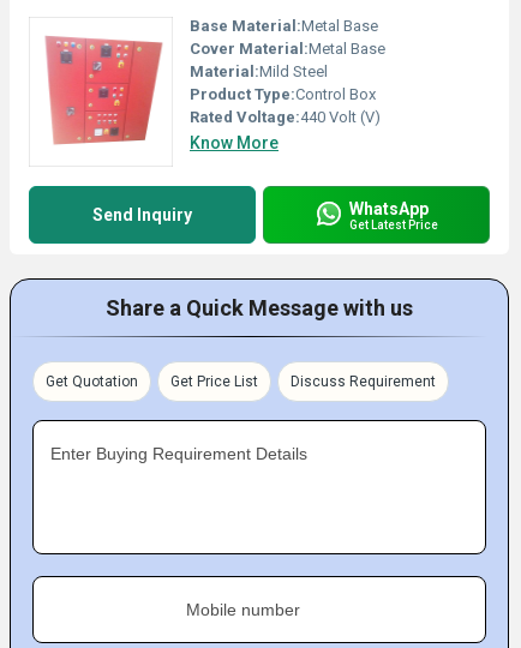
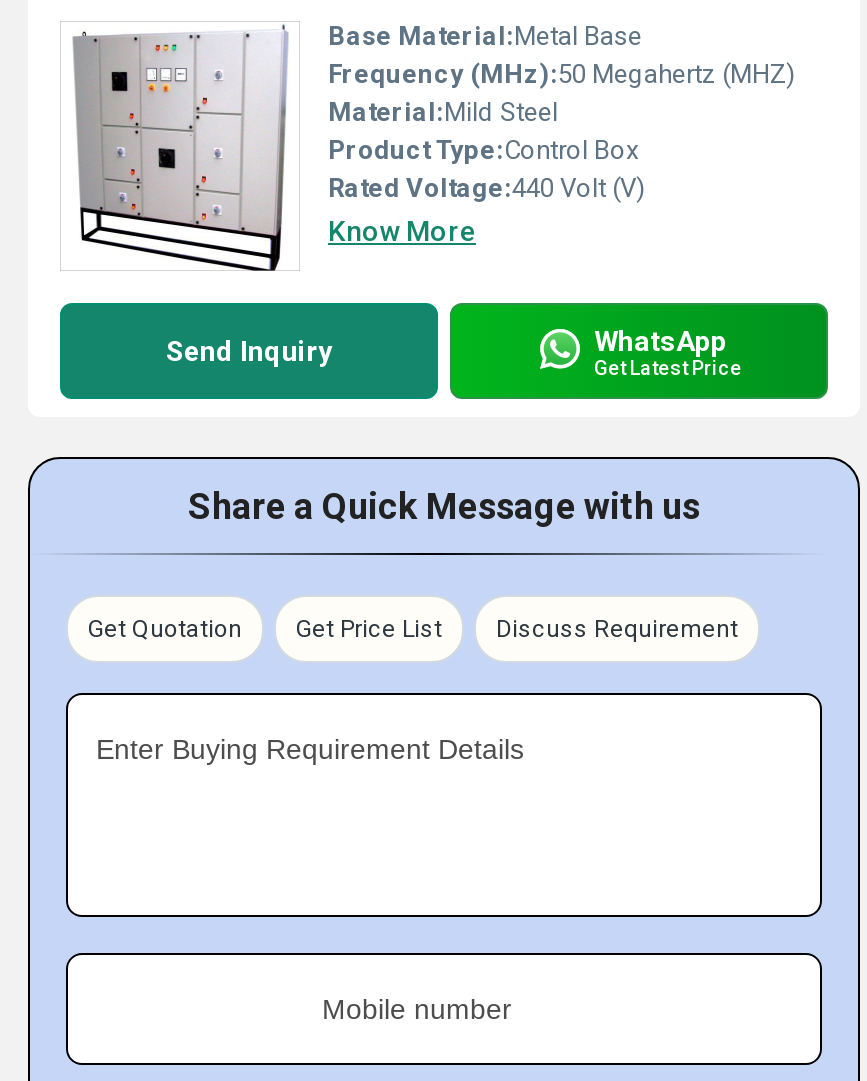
[37,24,385,167] [image] | Cover Material:Metal Base -> [72,25,796,273] [image] | Frequency (MHz):50 Megahertz (MHZ)

